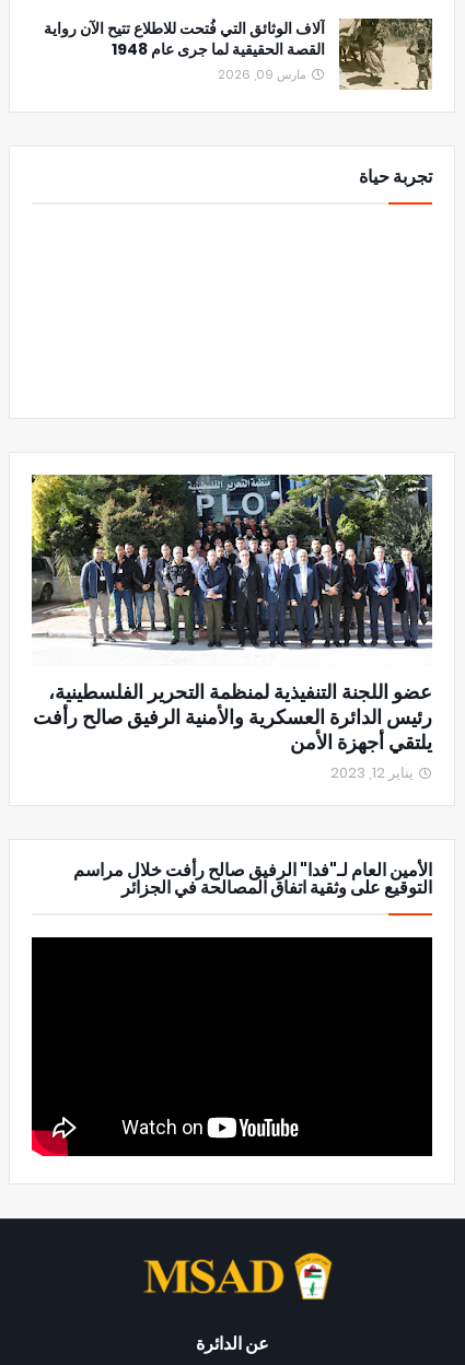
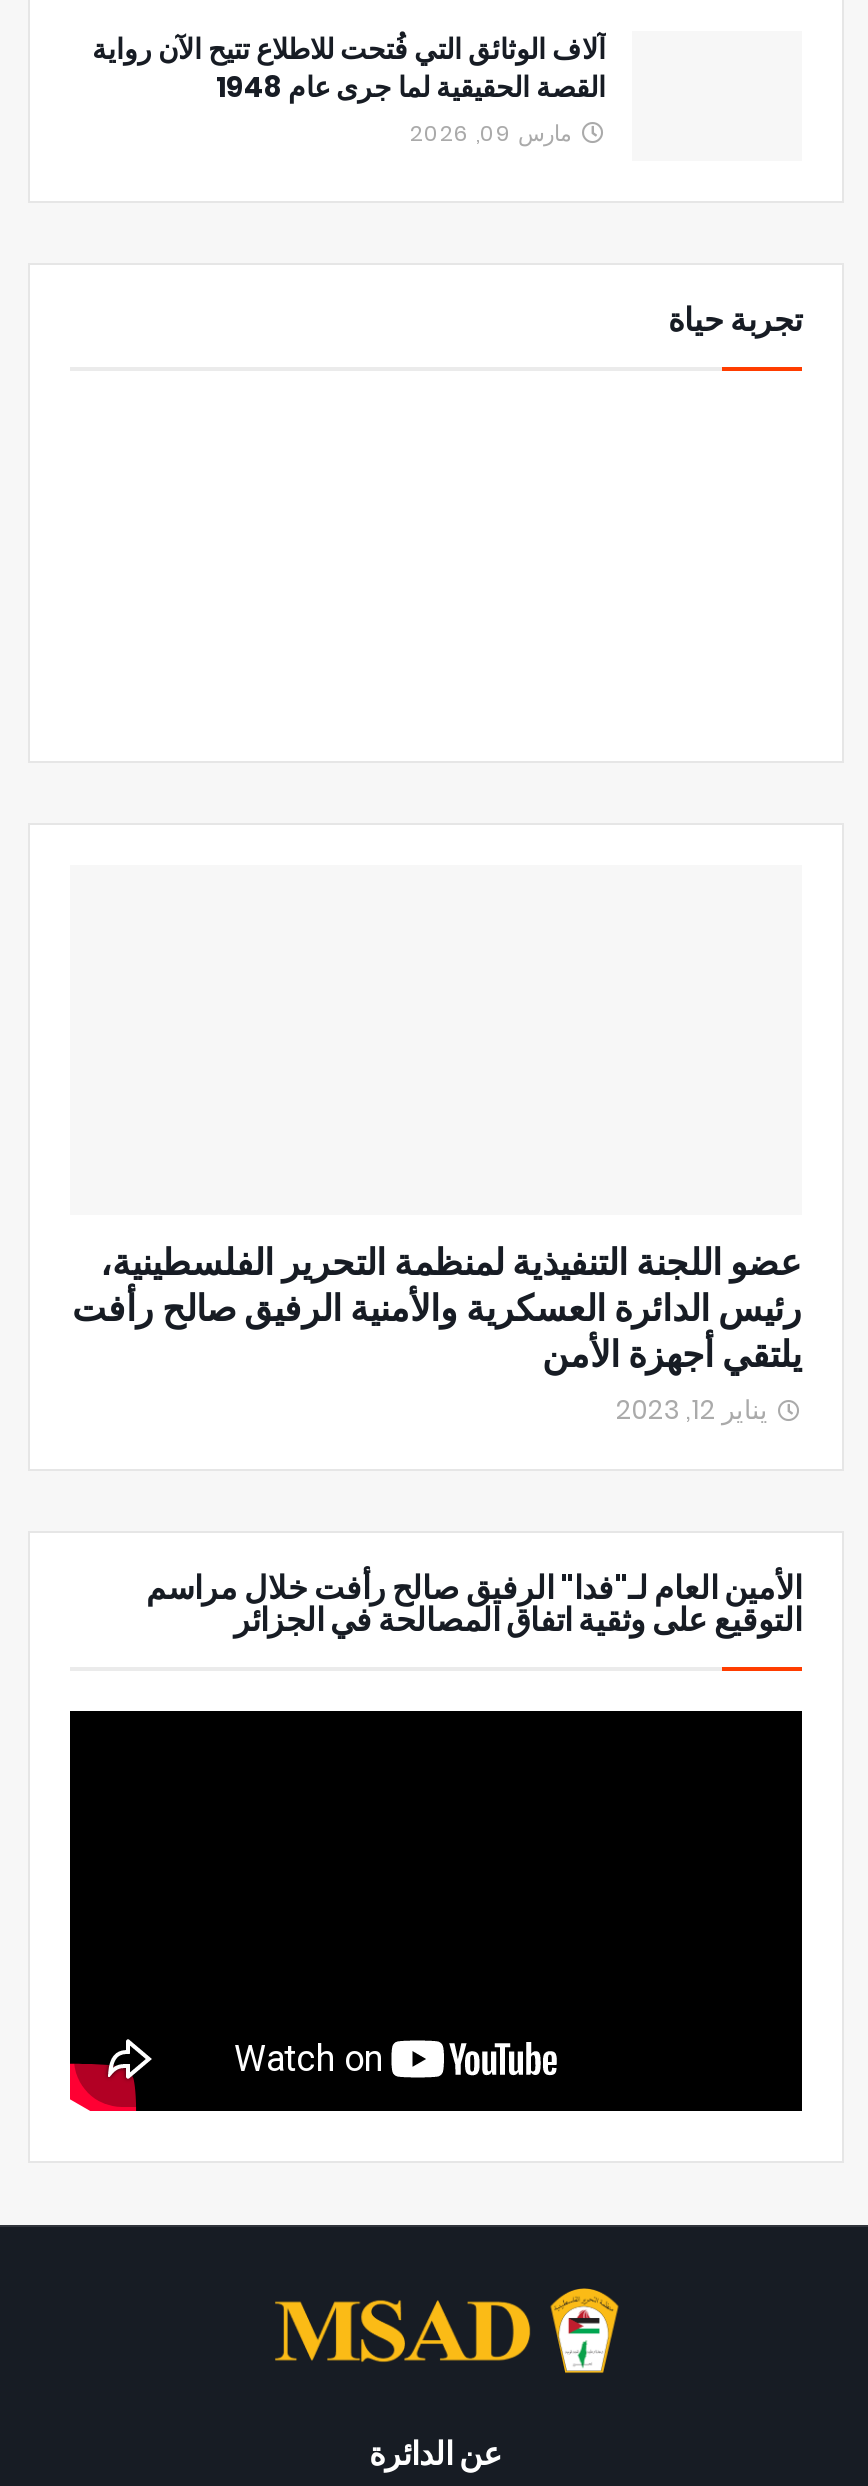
[338,17,433,91] [image] -> none
[31,474,433,651] [image] -> none

